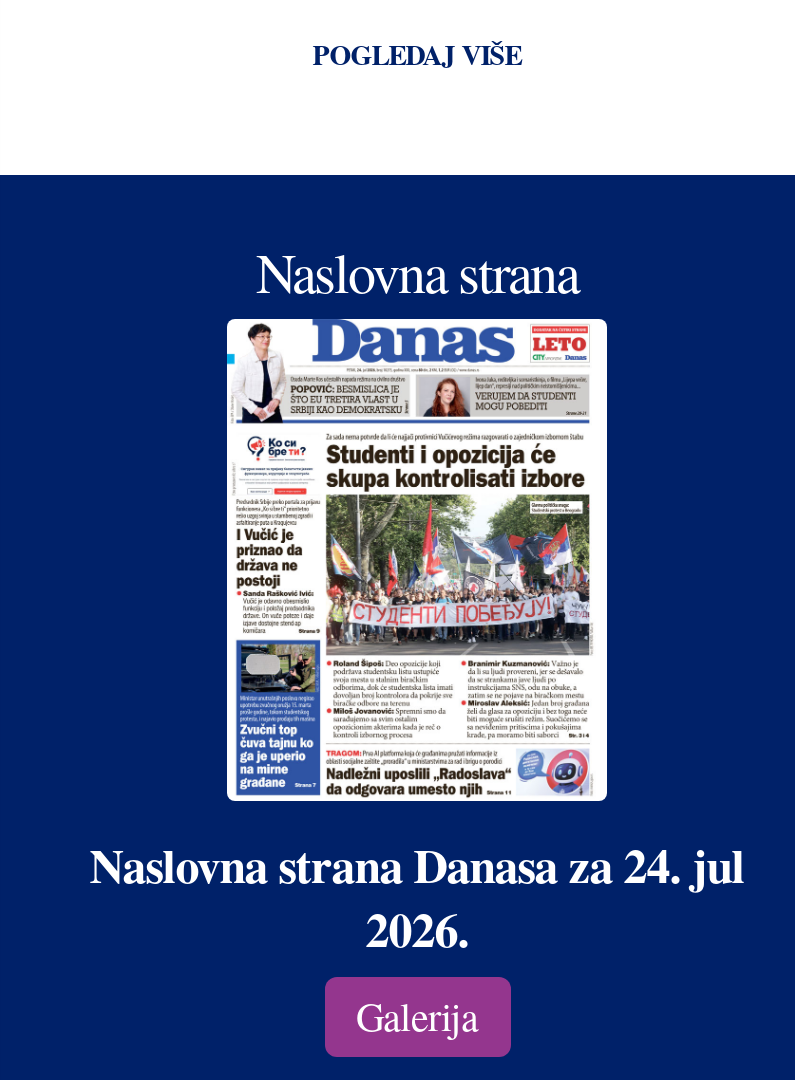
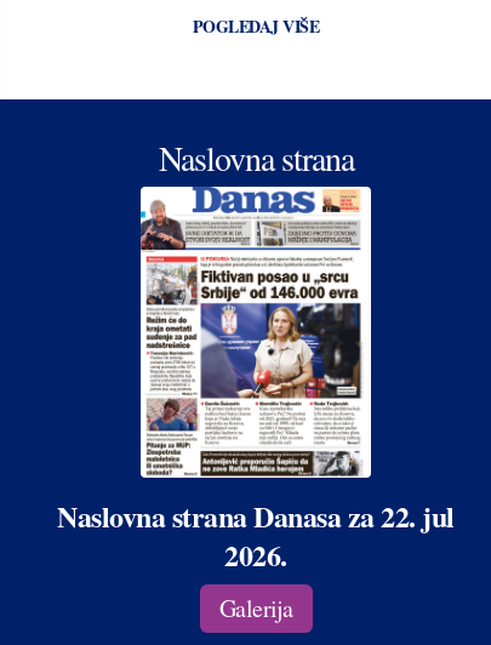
[89,321,745,899] [image] | Naslovna strana Danasa za 24. jul -> [57,188,454,537] [image] | Naslovna strana Danasa za 22. jul

